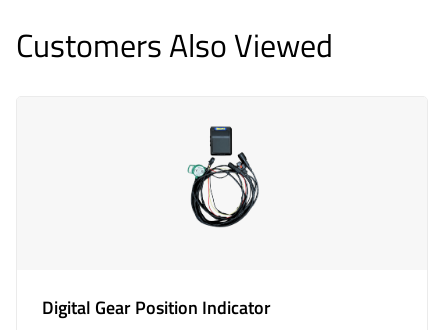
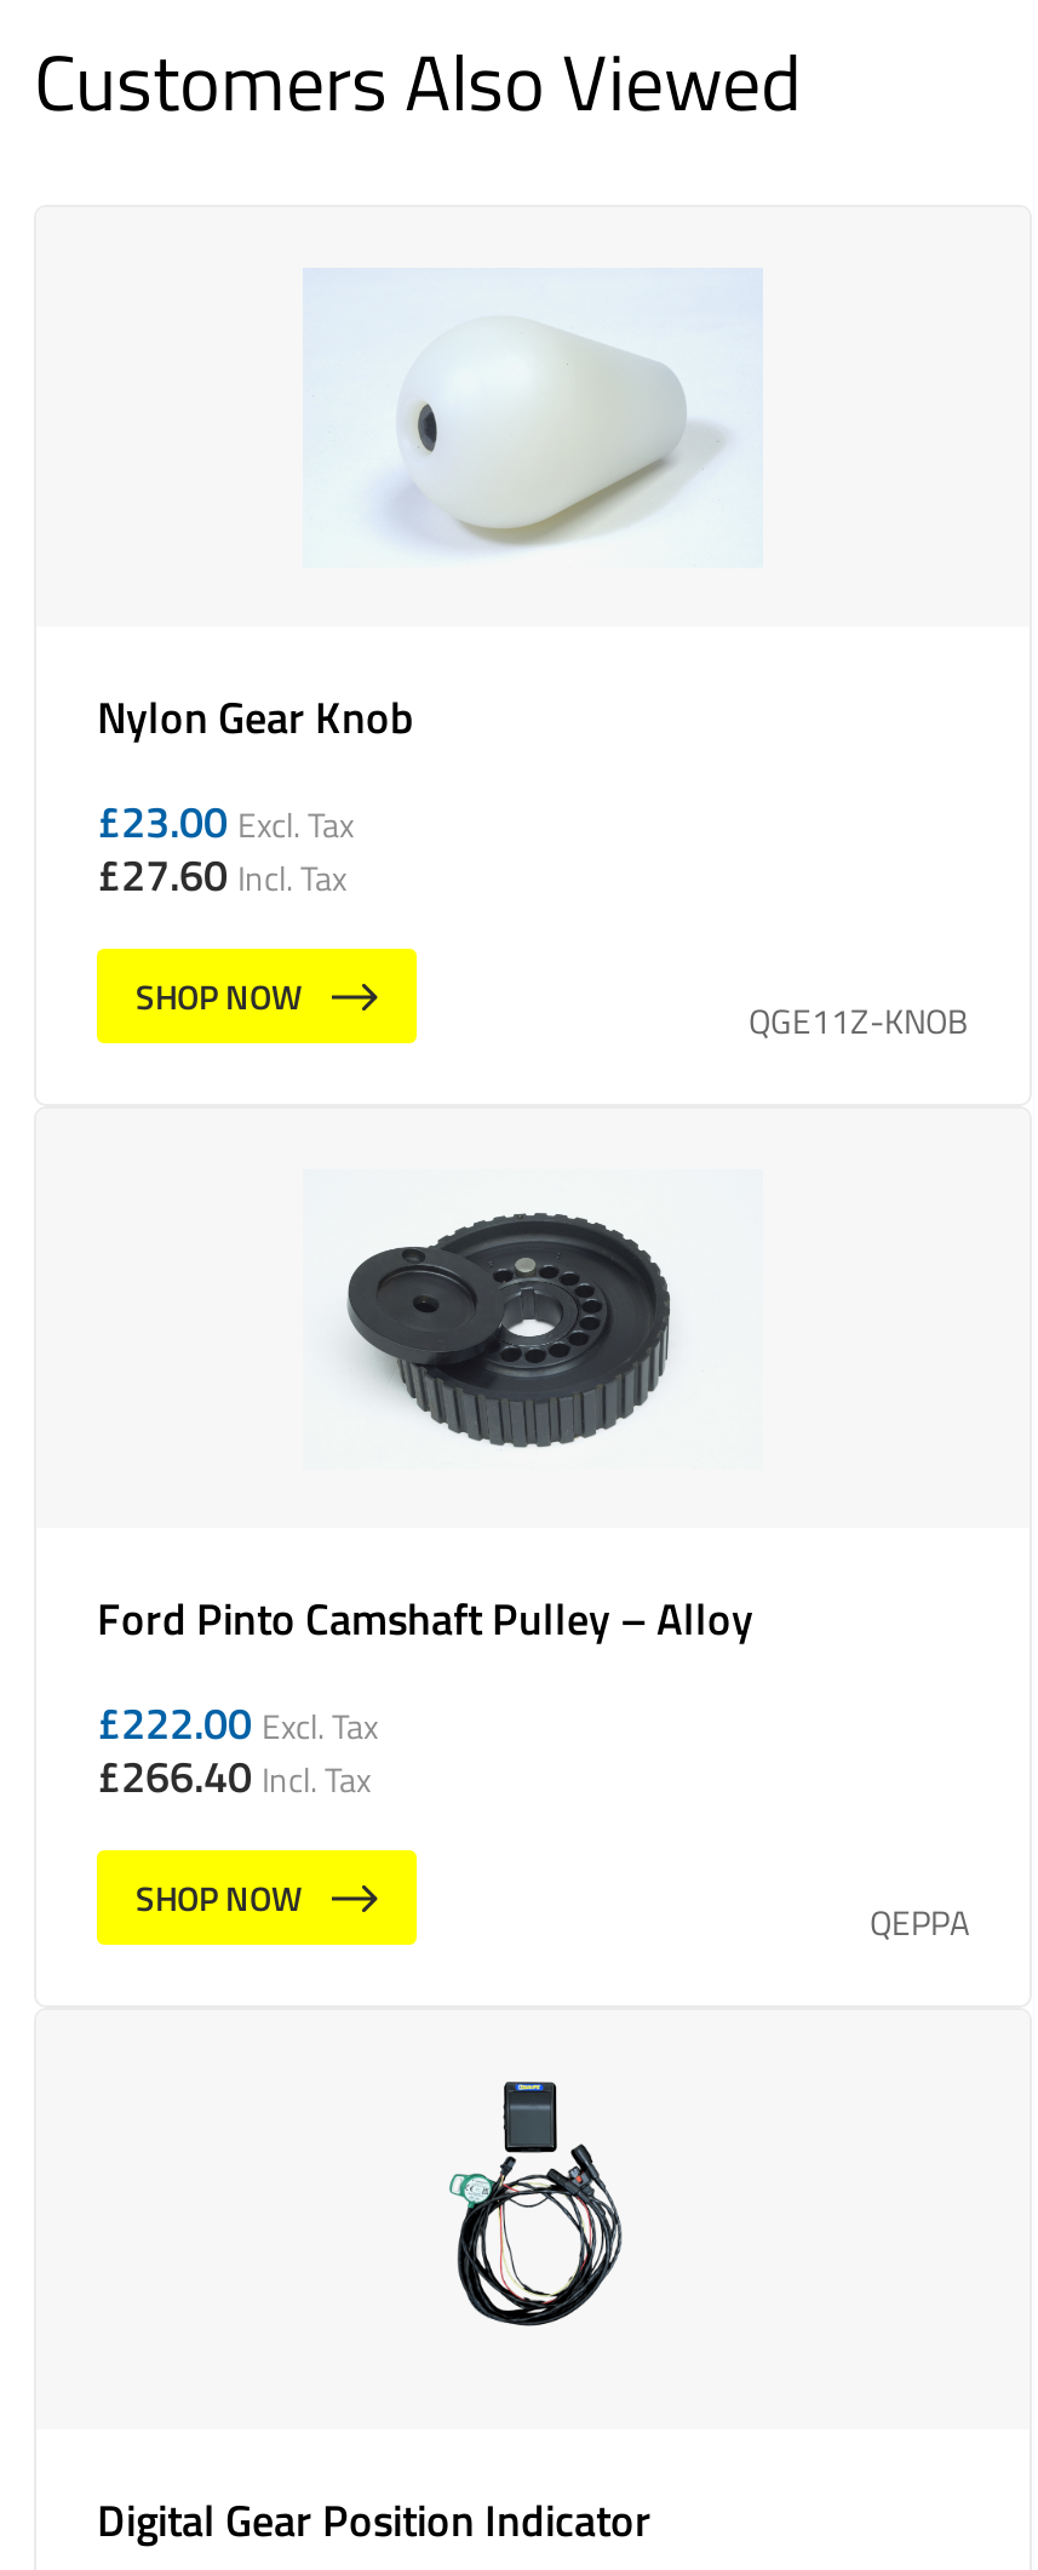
none -> [97,685,969,1043] Nylon Gear Knob | £23.00 Excl. Tax | £27.60 Incl. Tax | SHOP NOW | QGE11Z-KNOB
none -> [97,1586,969,1945] Ford Pinto Camshaft Pulley – Alloy | £222.00 Excl. Tax | £266.40 Incl. Tax | SHOP NOW | QEPPA
none -> [344,1210,673,1450] [image]
none -> [380,316,729,549] [image]

